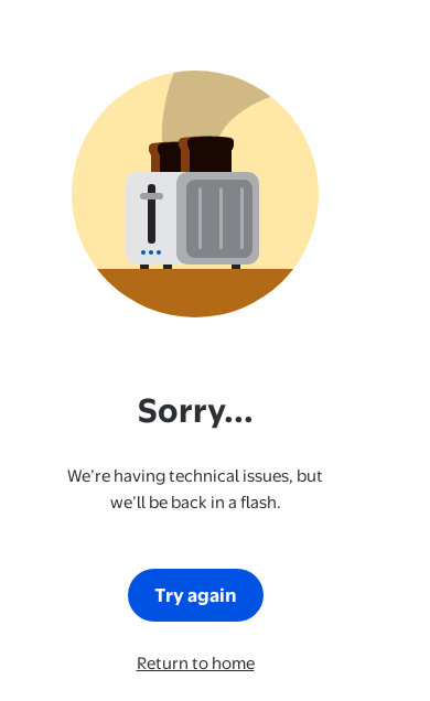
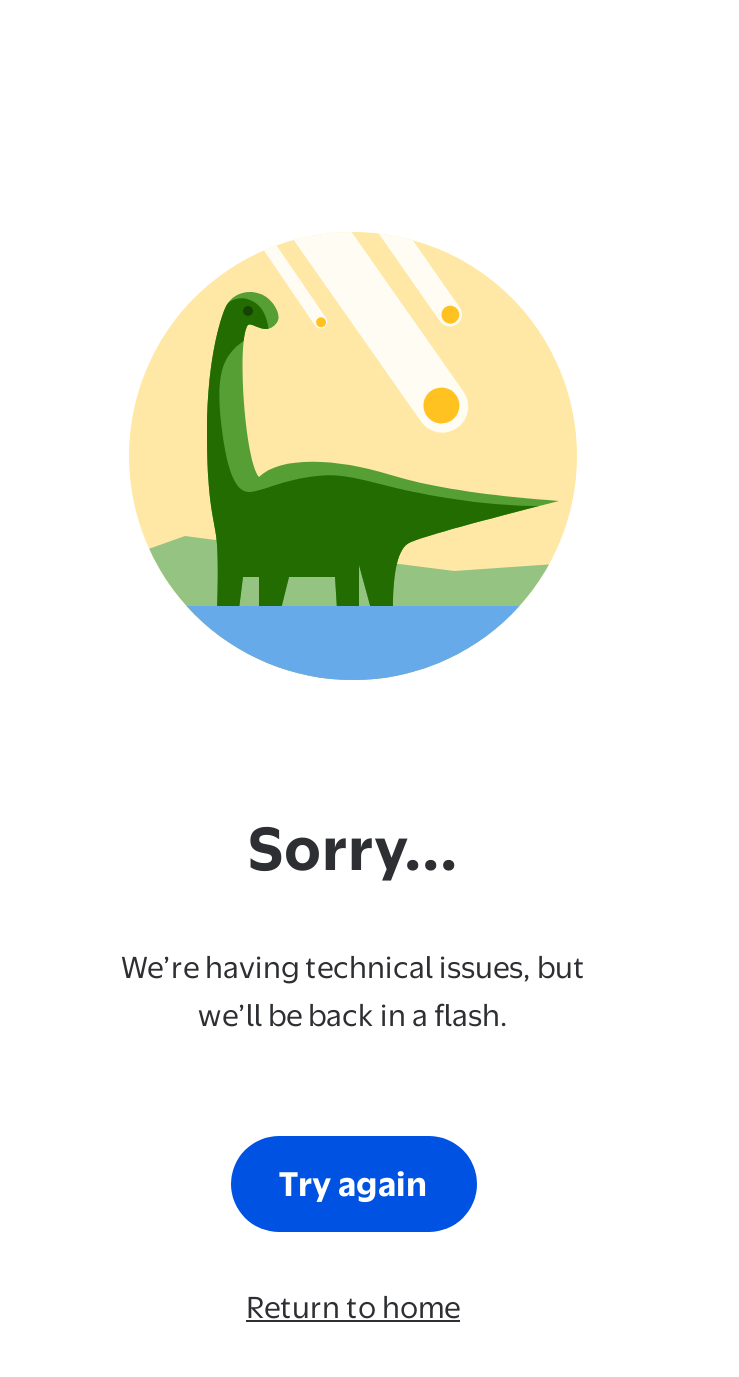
[84,71,304,319] [image] -> [149,234,557,682] [image]

